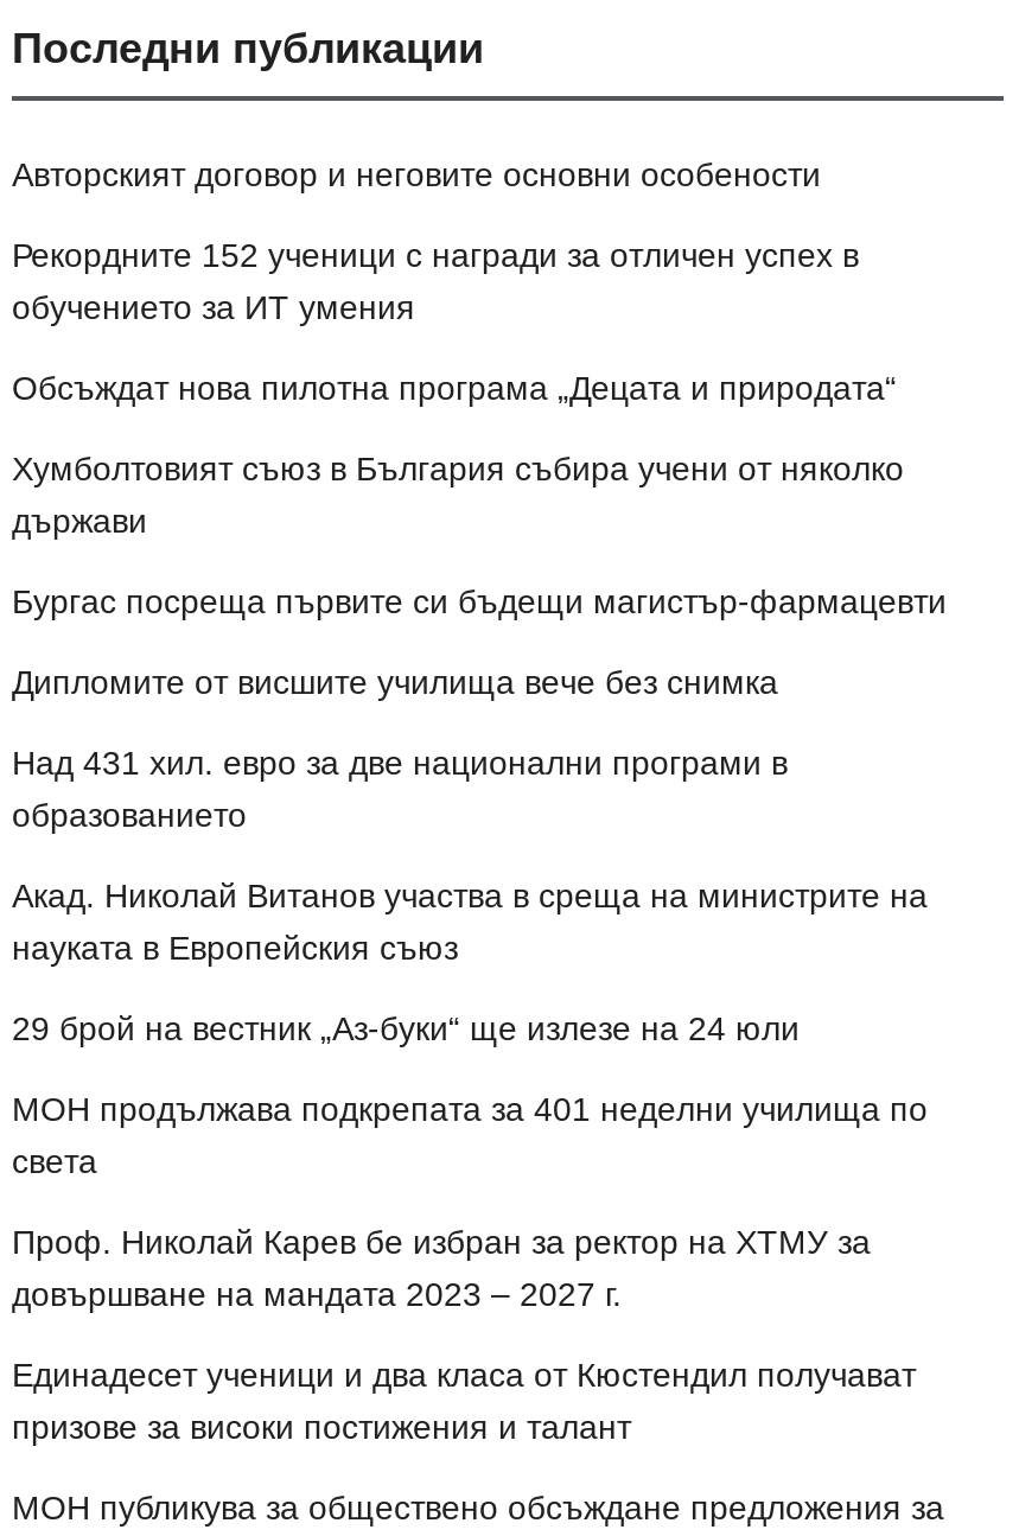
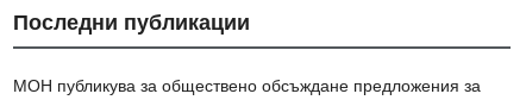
[12,155,947,1446] Авторският договор и неговите основни особености | Рекордните 152 ученици с награди за отличен успех в | обучението за ИТ умения | Обсъждат нова пилотна програма „Децата и природата“ | Хумболтовият съюз в България събира учени от няколко | държави | Бургас посреща първите си бъдещи магистър-фармацевти | Дипломите от висшите училища вече без снимка | Над 431 хил. евро за две национални програми в | образованието | Акад. Николай Витанов участва в среща на министрите на | науката в Европейския съюз | 29 брой на вестник „Аз-буки“ ще излезе на 24 юли | МОН продължава подкрепата за 401 неделни училища по | света | Проф. Николай Карев бе избран за ректор на ХТМУ за | довършване на мандата 2023 – 2027 г. | Единадесет ученици и два класа от Кюстендил получават | призове за високи постижения и талант -> none

